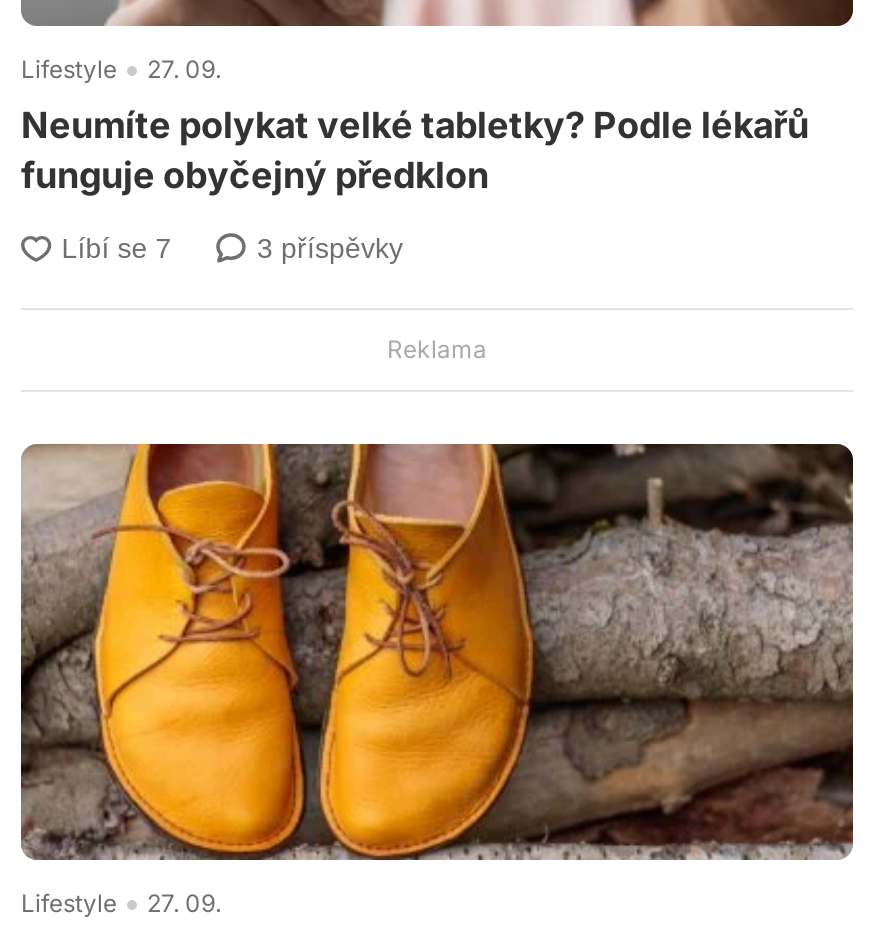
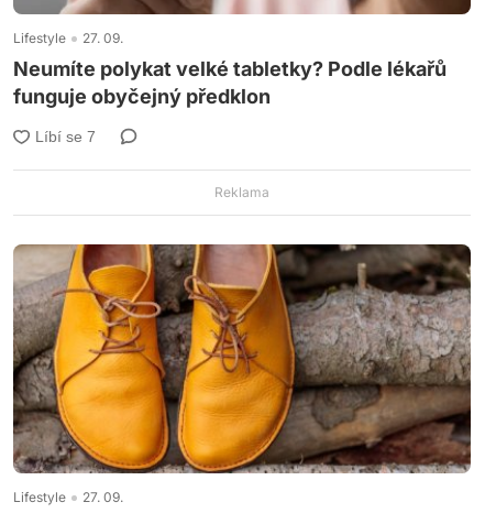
[257,231,403,263] 3 příspěvky -> none

